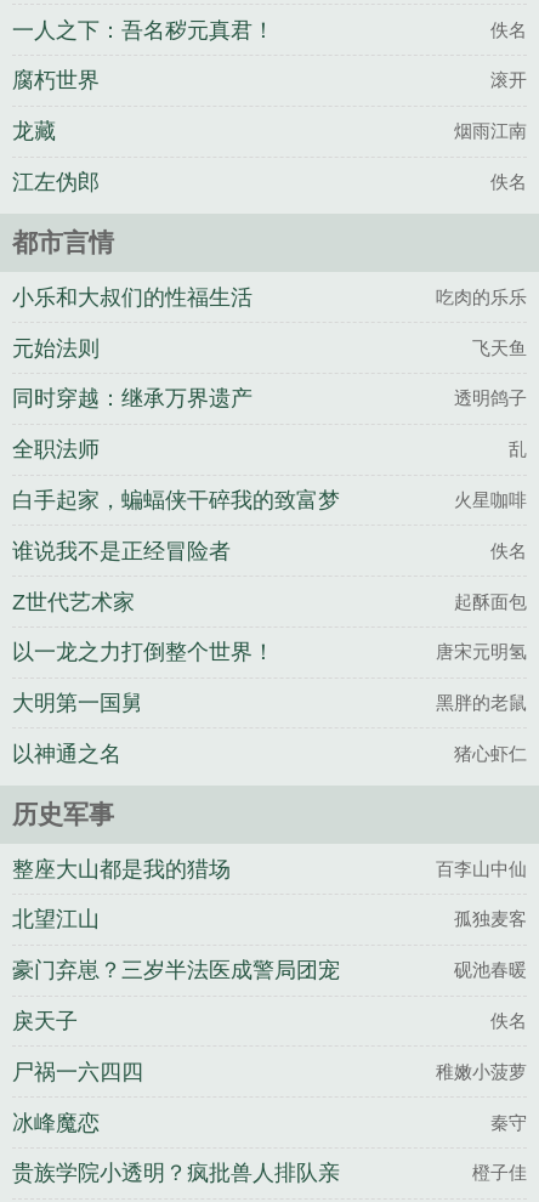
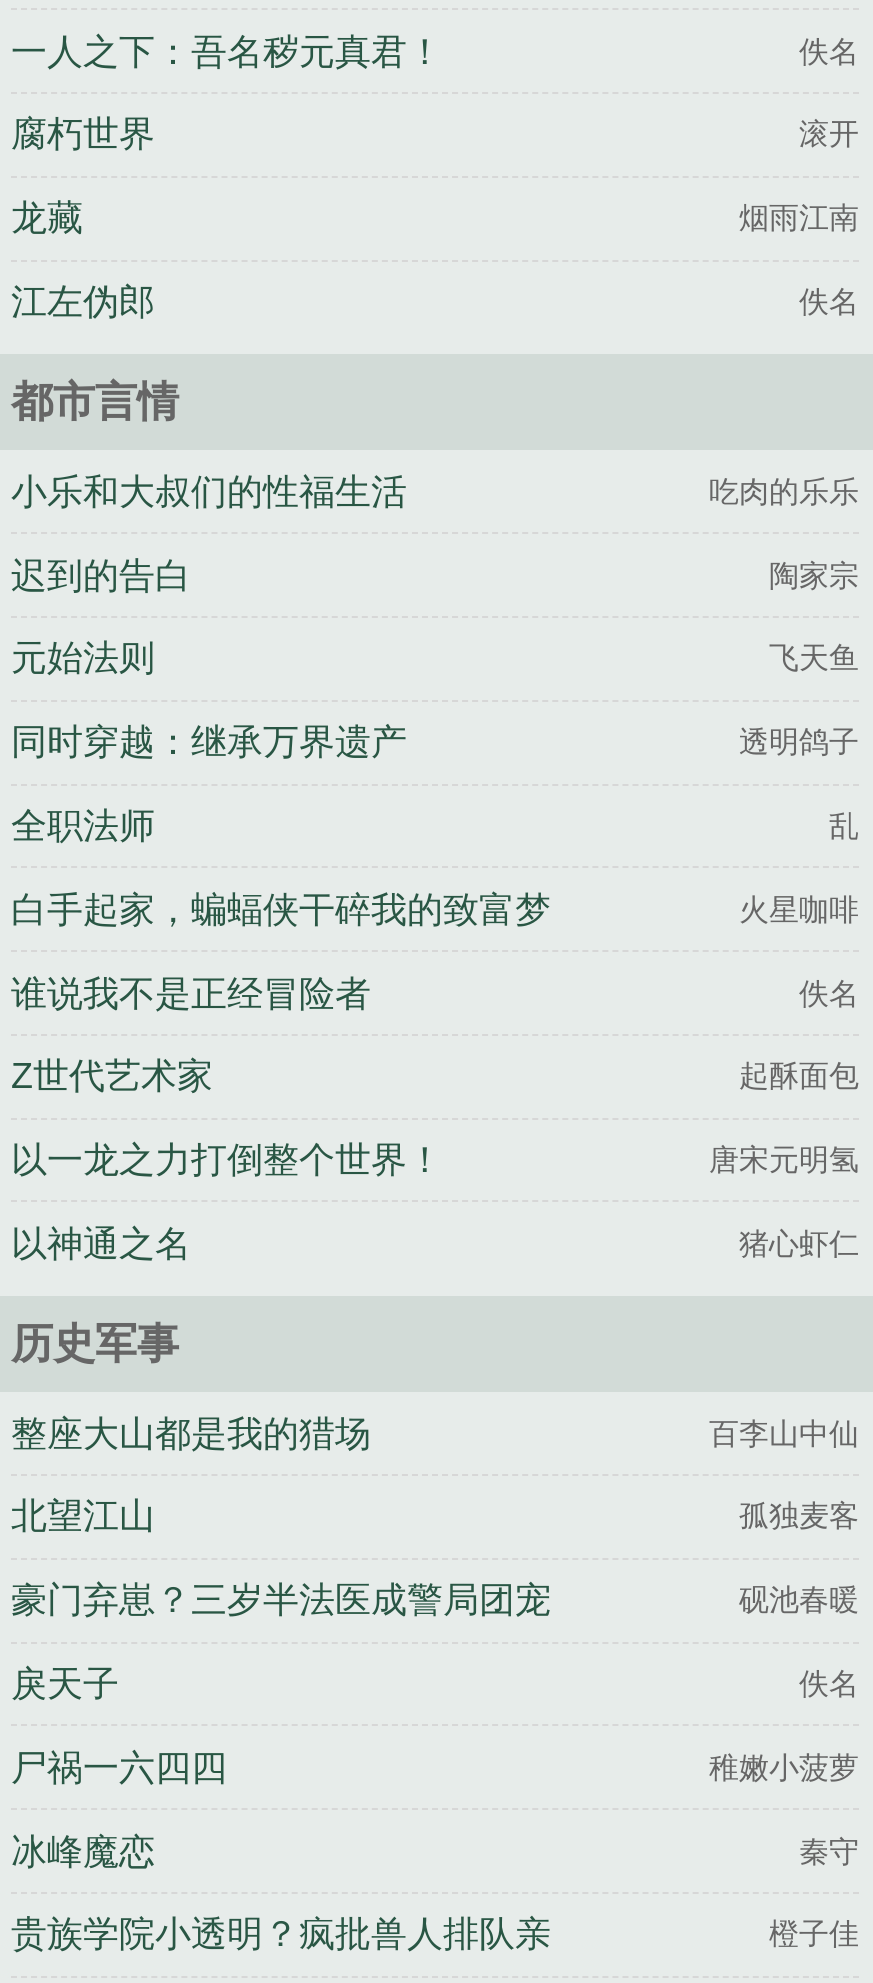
none -> [11,555,859,595] 迟到的告白 | 陶家宗
moved [12,336,527,664] -> [11,639,859,1180]: 元始法则 | 飞天鱼 | 同时穿越：继承万界遗产 | ... | 以一龙之力打倒整个世界！ | 唐宋元明氢
[12,691,527,715] 大明第一国舅 | 黑胖的老鼠 -> none

